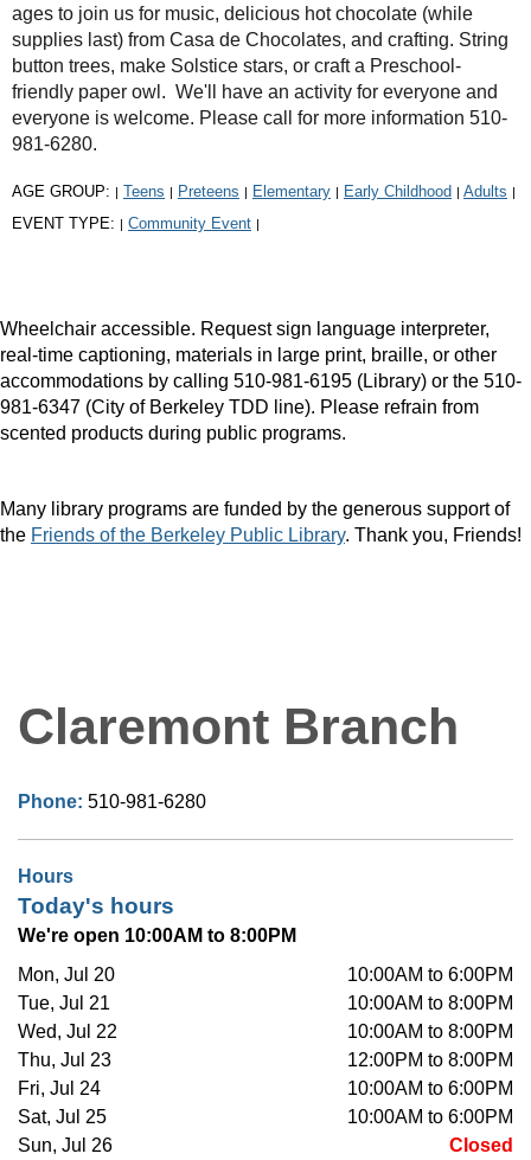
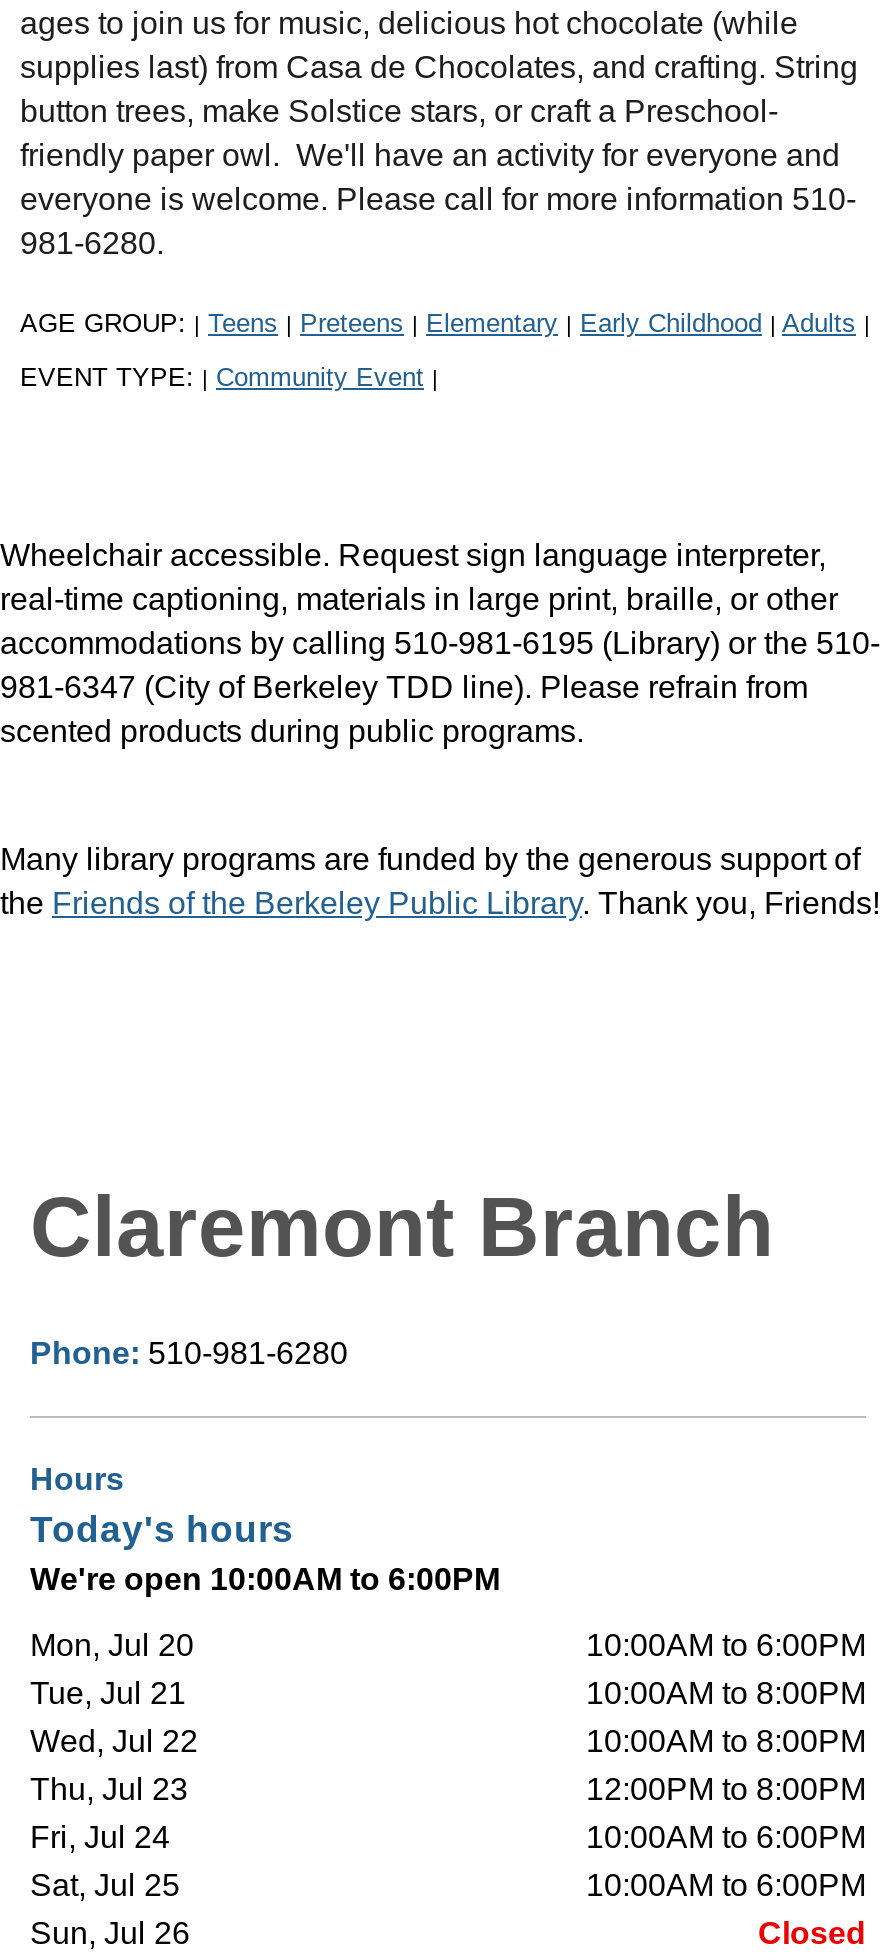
[18,926,296,946] We're open 10:00AM to 8:00PM -> [30,1562,500,1596] We're open 10:00AM to 6:00PM

